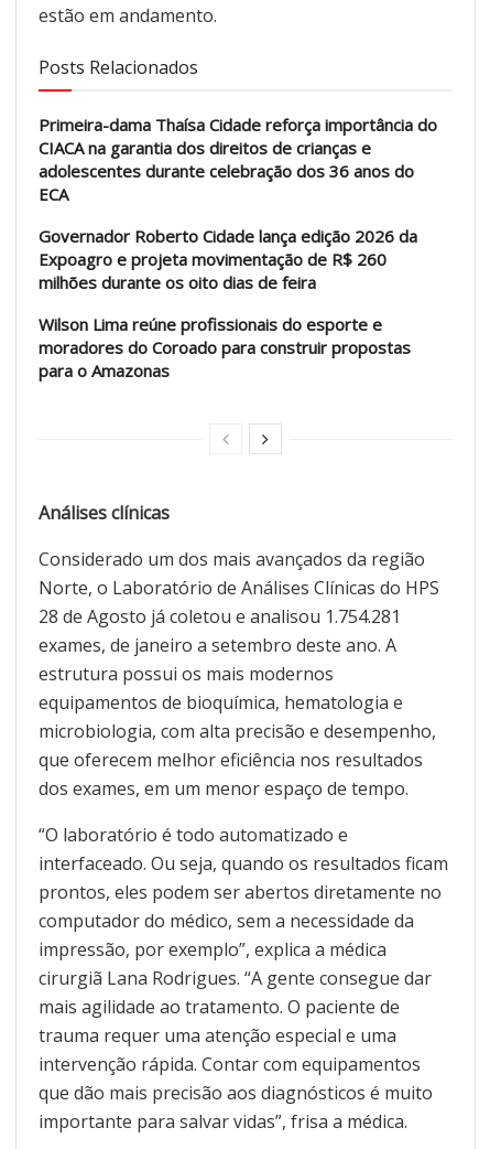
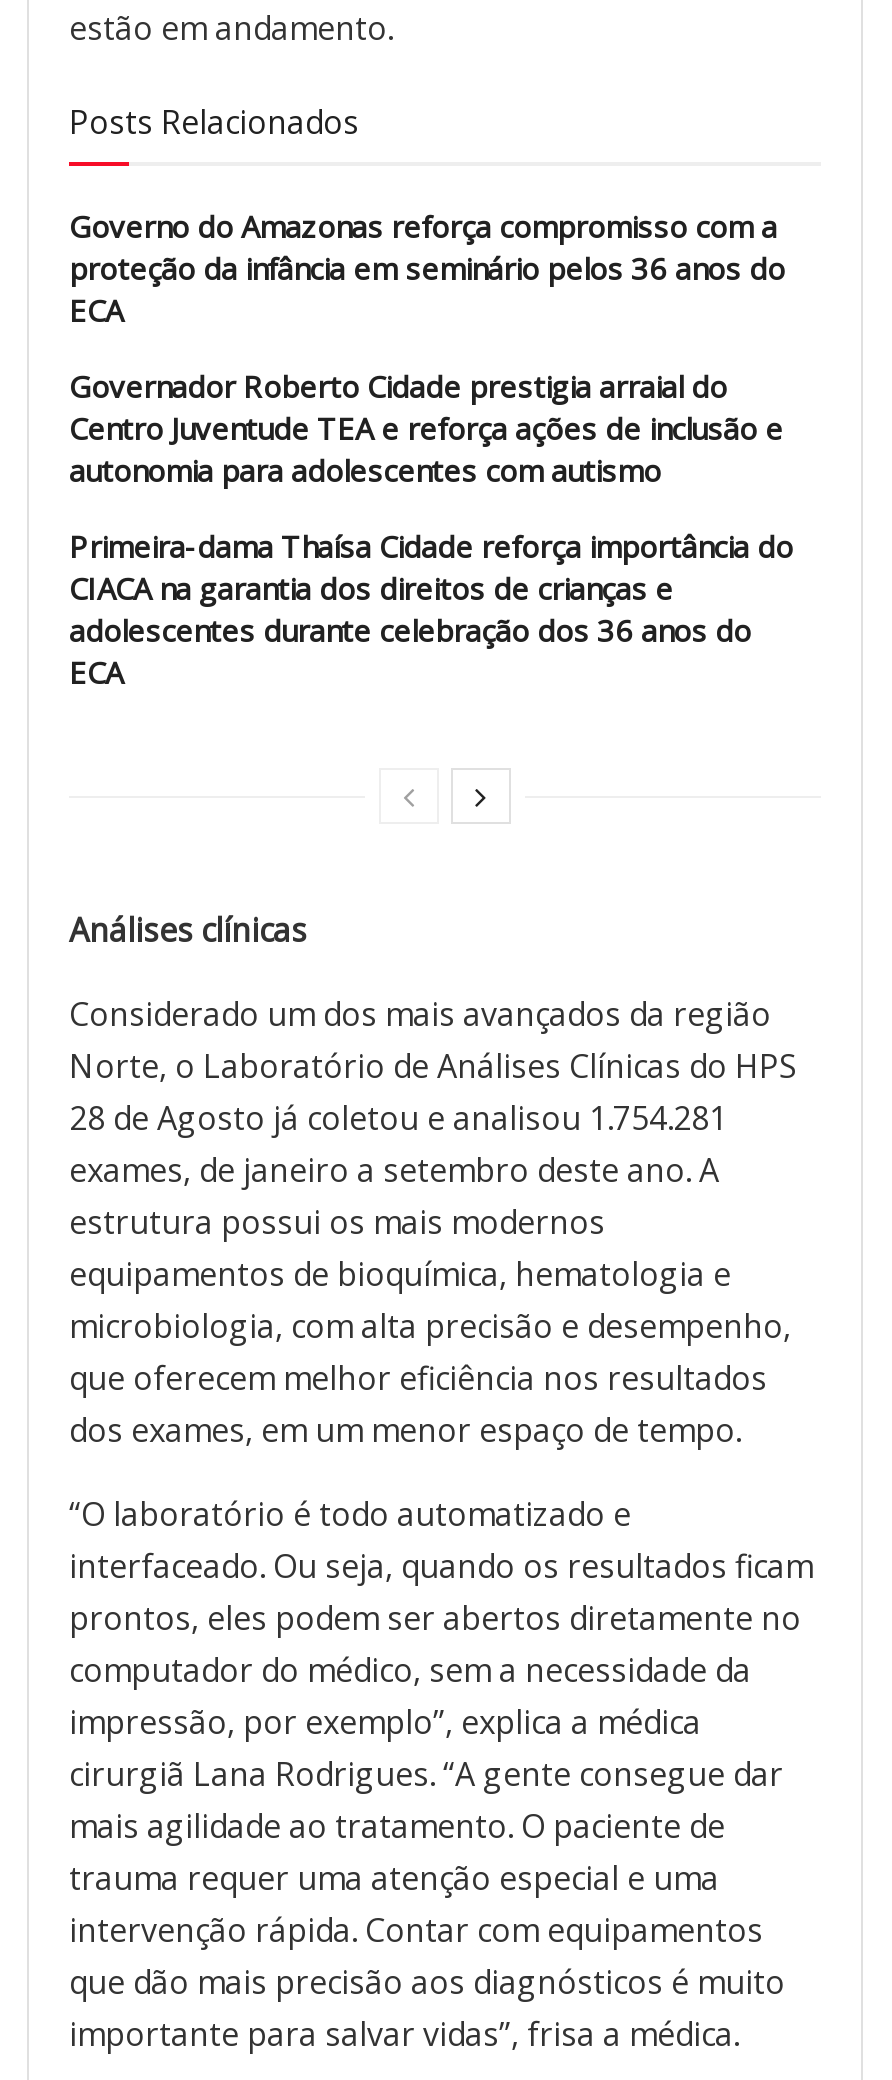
none -> [69,206,785,490] Governo do Amazonas reforça compromisso com a | proteção da infância em seminário pelos 36 anos do | ECA | Governador Roberto Cidade prestigia arraial do | Centro Juventude TEA e reforça ações de inclusão e | autonomia para adolescentes com autismo
moved [39,113,437,205] -> [69,526,793,692]: Primeira-dama Thaísa Cidade reforça importância do | CIACA na garantia dos direitos de crianças e | adolescentes durante celebração dos 36 anos do | ECA
[39,225,417,381] Governador Roberto Cidade lança edição 2026 da | Expoagro e projeta movimentação de R$ 260 | milhões durante os oito dias de feira | Wilson Lima reúne profissionais do esporte e | moradores do Coroado para construir propostas | para o Amazonas -> none

